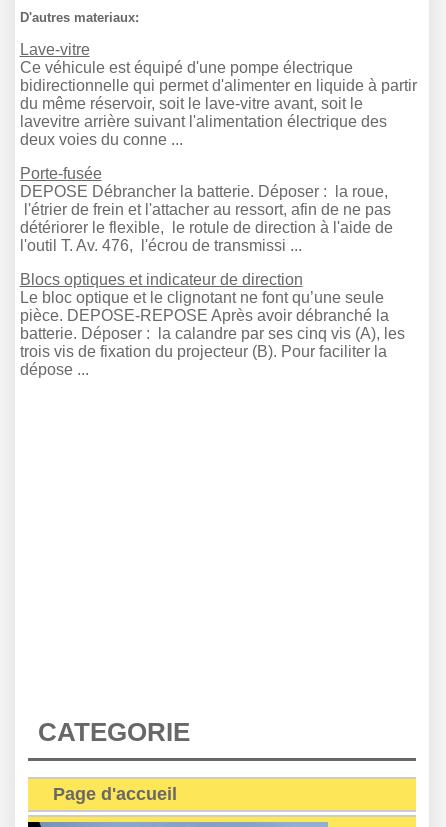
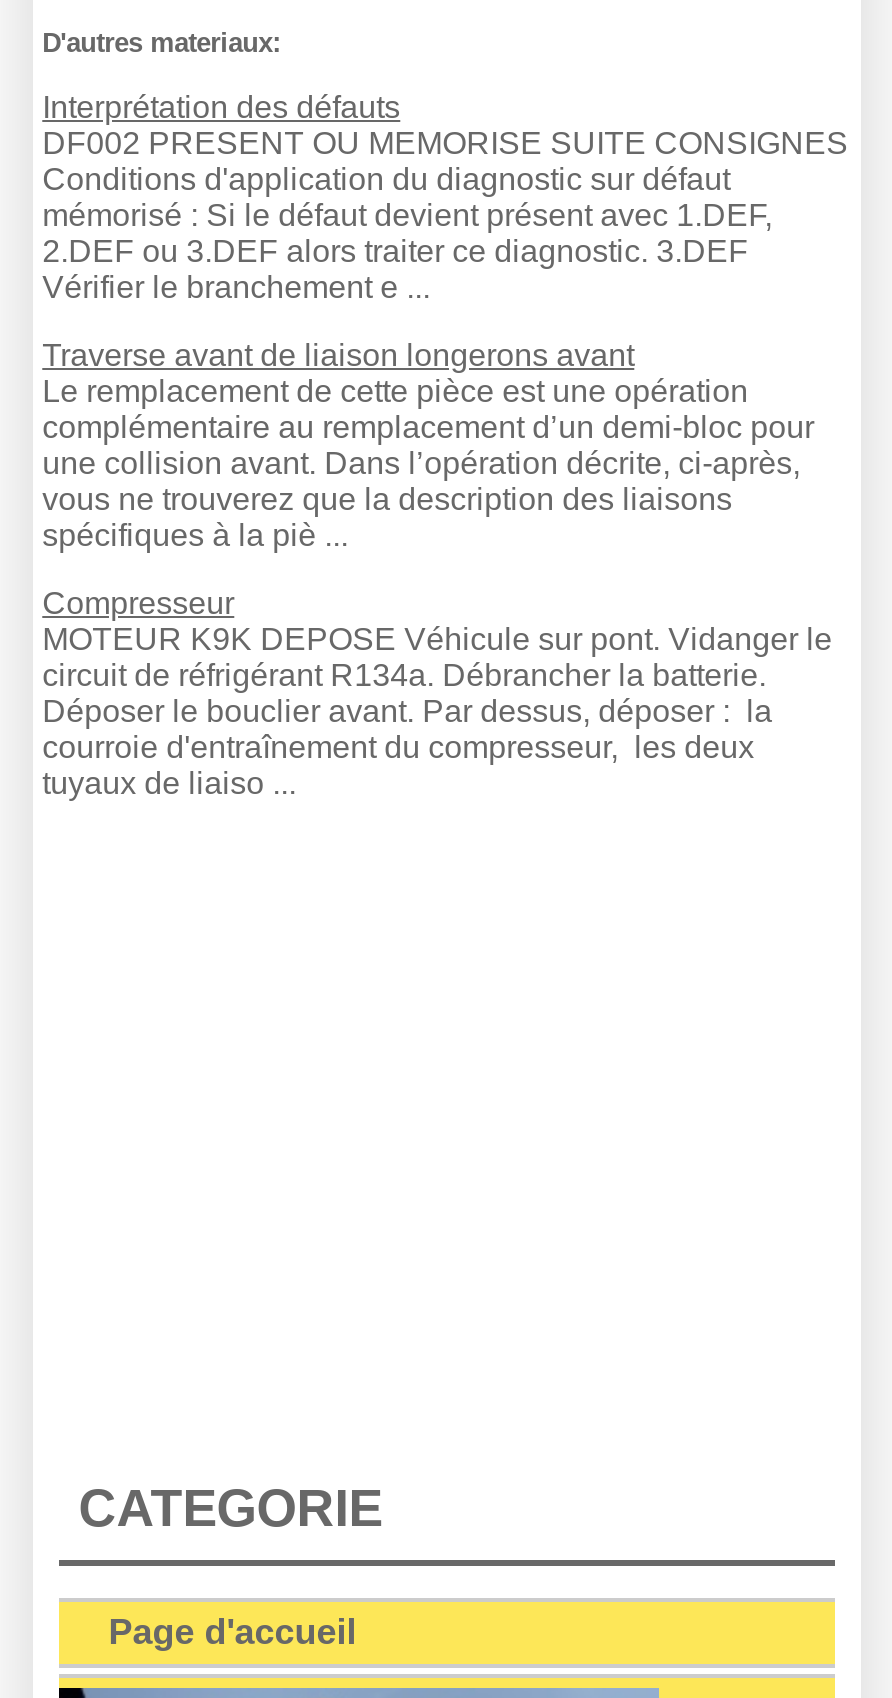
[20,41,417,148] Lave-vitre | Ce véhicule est équipé d'une pompe électrique | bidirectionnelle qui permet d'alimenter en liquide à partir | du même réservoir, soit le lave-vitre avant, soit le | lavevitre arrière suivant l'alimentation électrique des | deux voies du conne ... -> [42,91,848,305] Interprétation des défauts | DF002 PRESENT OU MEMORISE SUITE CONSIGNES | Conditions d'application du diagnostic sur défaut | mémorisé : Si le défaut devient présent avec 1.DEF, | 2.DEF ou 3.DEF alors traiter ce diagnostic. 3.DEF | Vérifier le branchement e ...
[20,165,393,254] Porte-fusée | DEPOSE Débrancher la batterie. Déposer : la roue, | l'étrier de frein et l'attacher au ressort, afin de ne pas | détériorer le flexible, le rotule de direction à l'aide de | l'outil T. Av. 476, l'écrou de transmissi ... -> [42,339,814,553] Traverse avant de liaison longerons avant | Le remplacement de cette pièce est une opération | complémentaire au remplacement d’un demi-bloc pour | une collision avant. Dans l’opération décrite, ci-après, | vous ne trouverez que la description des liaisons | spécifiques à la piè ...
[20,271,405,378] Blocs optiques et indicateur de direction | Le bloc optique et le clignotant ne font qu’une seule | pièce. DEPOSE-REPOSE Après avoir débranché la | batterie. Déposer : la calandre par ses cinq vis (A), les | trois vis de fixation du projecteur (B). Pour faciliter la | dépose ... -> [42,587,832,801] Compresseur | MOTEUR K9K DEPOSE Véhicule sur pont. Vidanger le | circuit de réfrigérant R134a. Débrancher la batterie. | Déposer le bouclier avant. Par dessus, déposer : la | courroie d'entraînement du compresseur, les deux | tuyaux de liaiso ...

